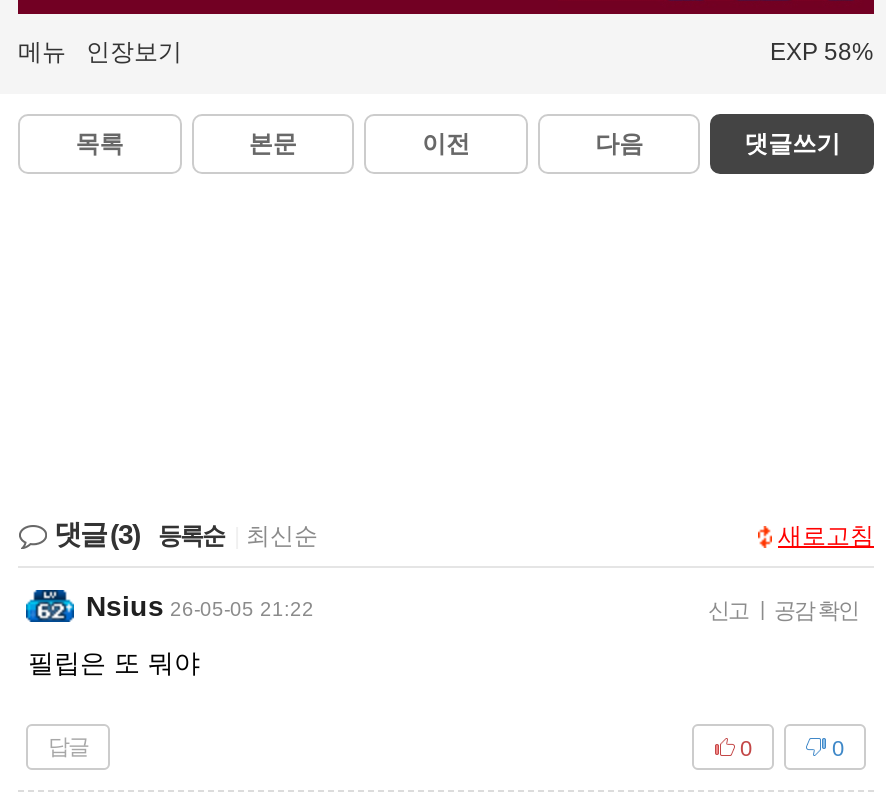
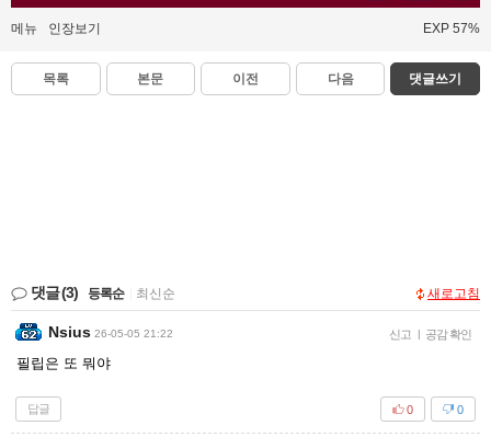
[770,38,874,66] EXP 58% -> [423,21,480,36] EXP 57%

